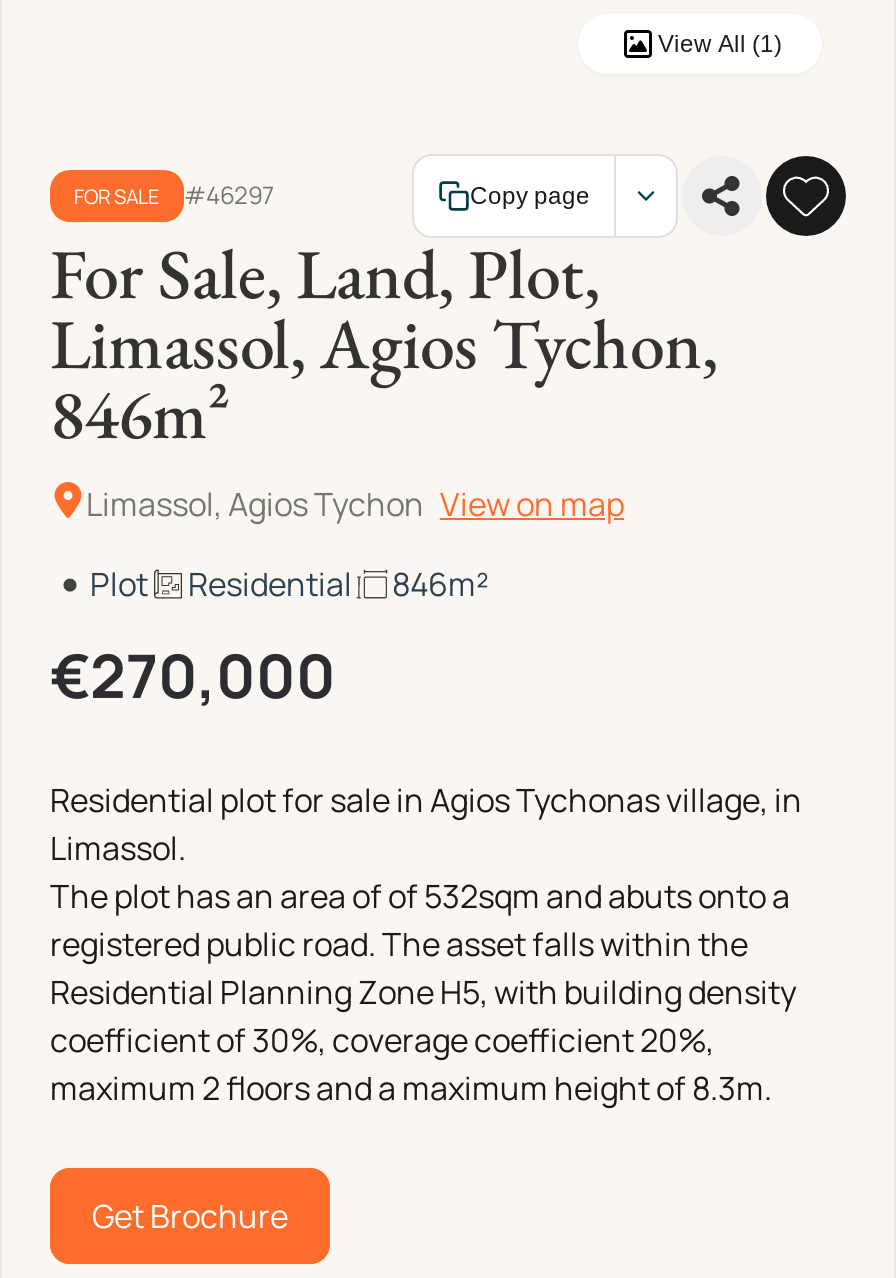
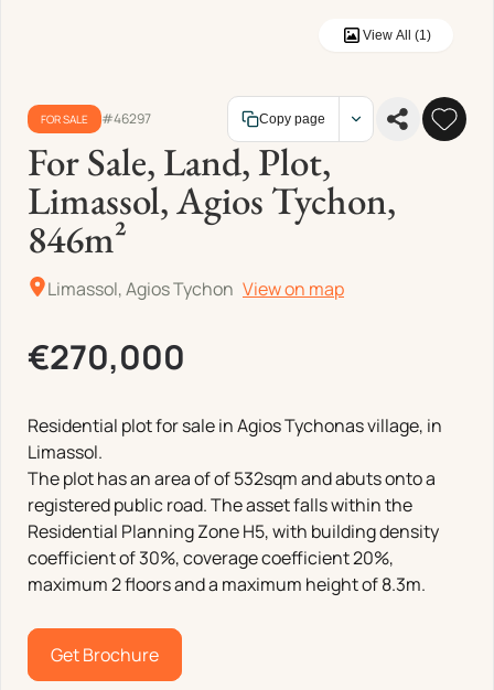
[90,562,488,606] Plot | Residential | 846m² -> none

